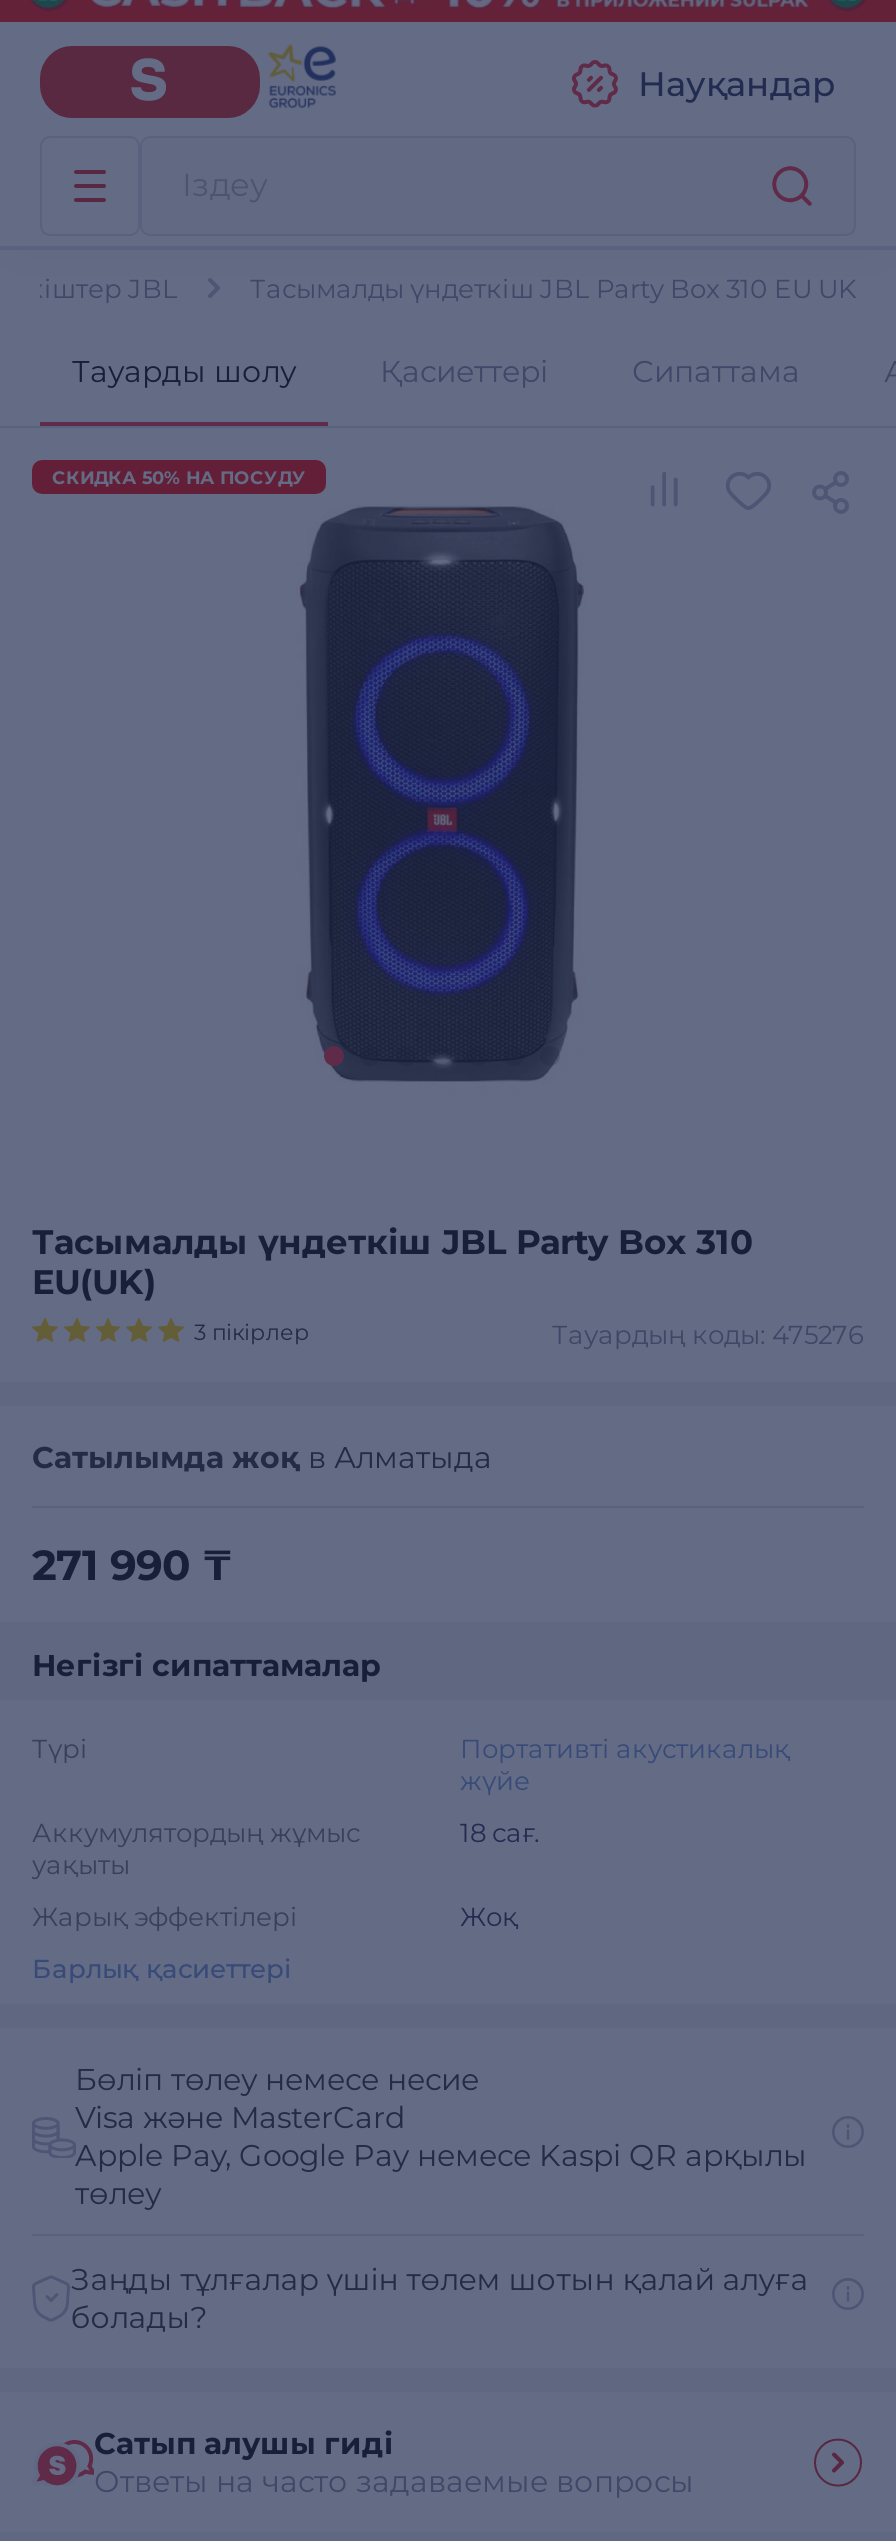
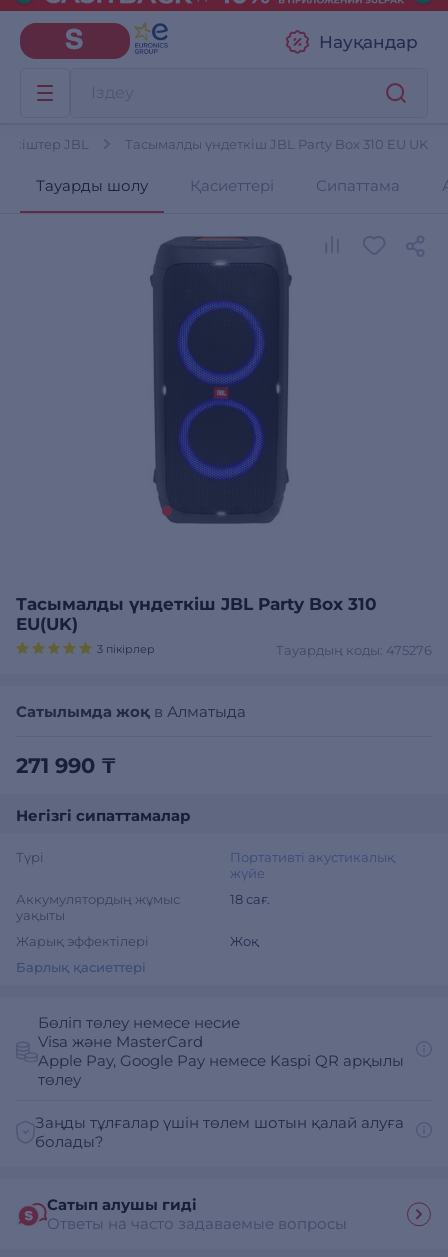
[52,466,306,488] СКИДКА 50% НА ПОСУДУ -> none

